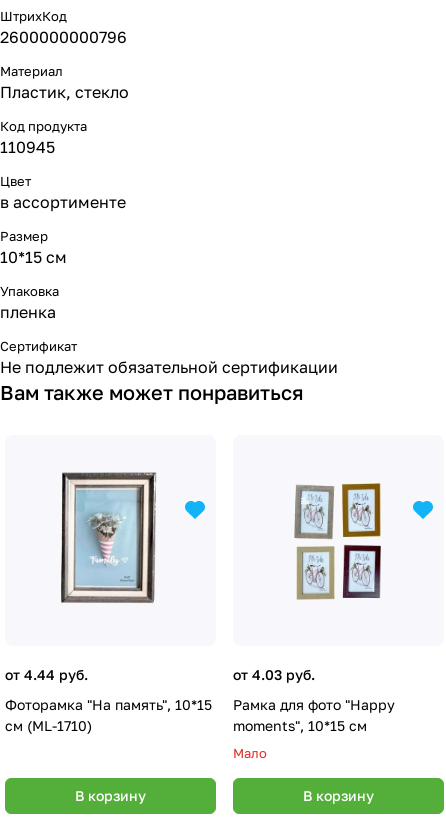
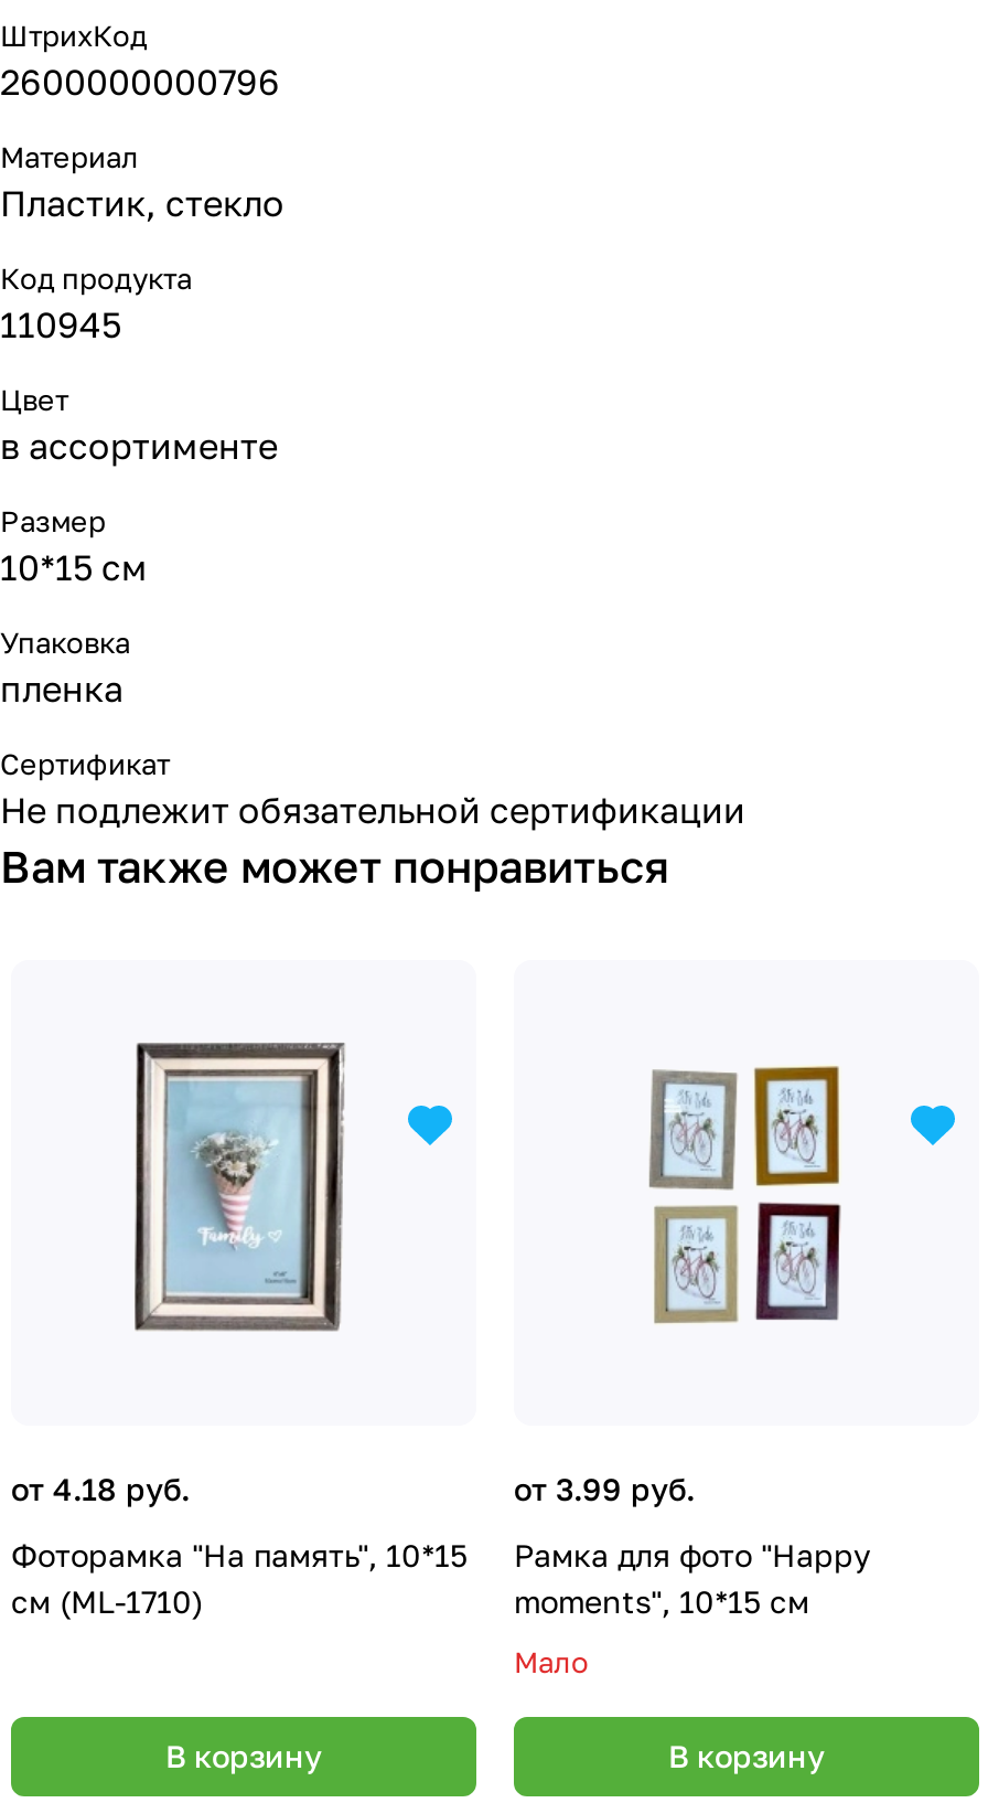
[5,666,88,683] от 4.44 руб. -> [11,1470,190,1508] от 4.18 руб.
[233,666,315,683] от 4.03 руб. -> [514,1470,695,1508] от 3.99 руб.

